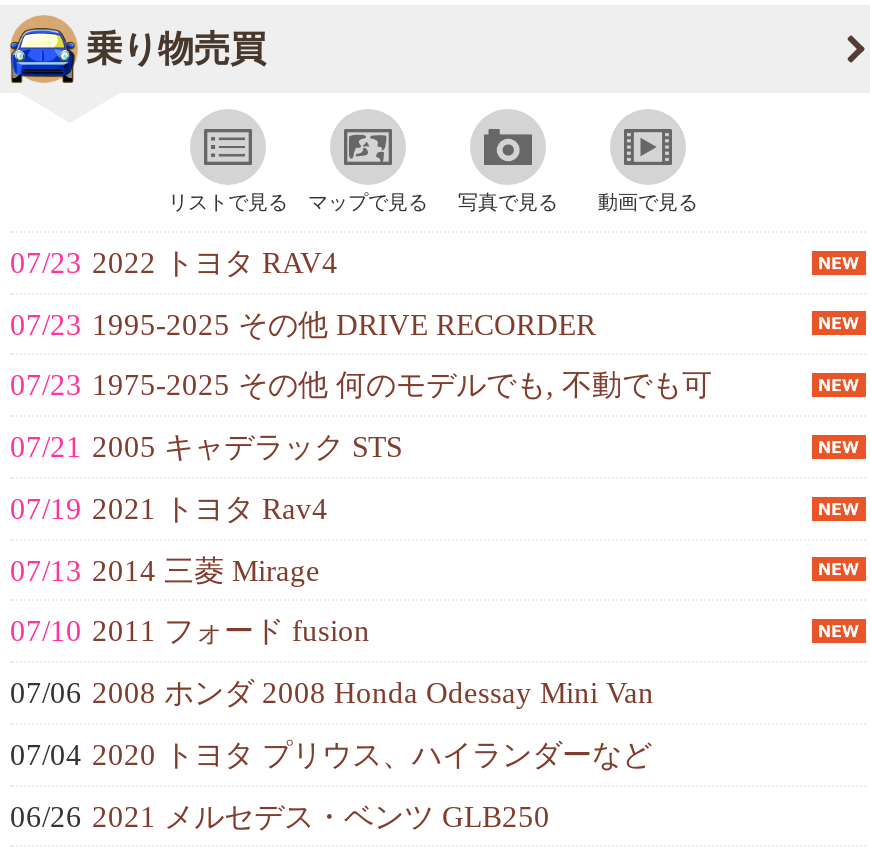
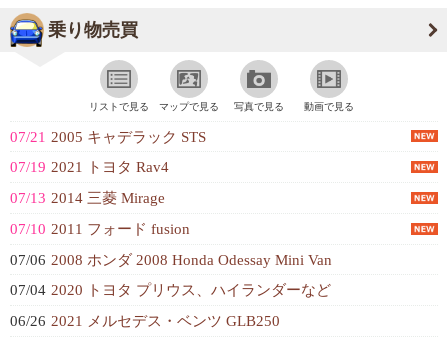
[10,244,712,401] 07/23 2022 トヨタ RAV4 | 07/23 1995-2025 その他 DRIVE RECORDER | 07/23 1975-2025 その他 何のモデルでも, 不動でも可 -> none

